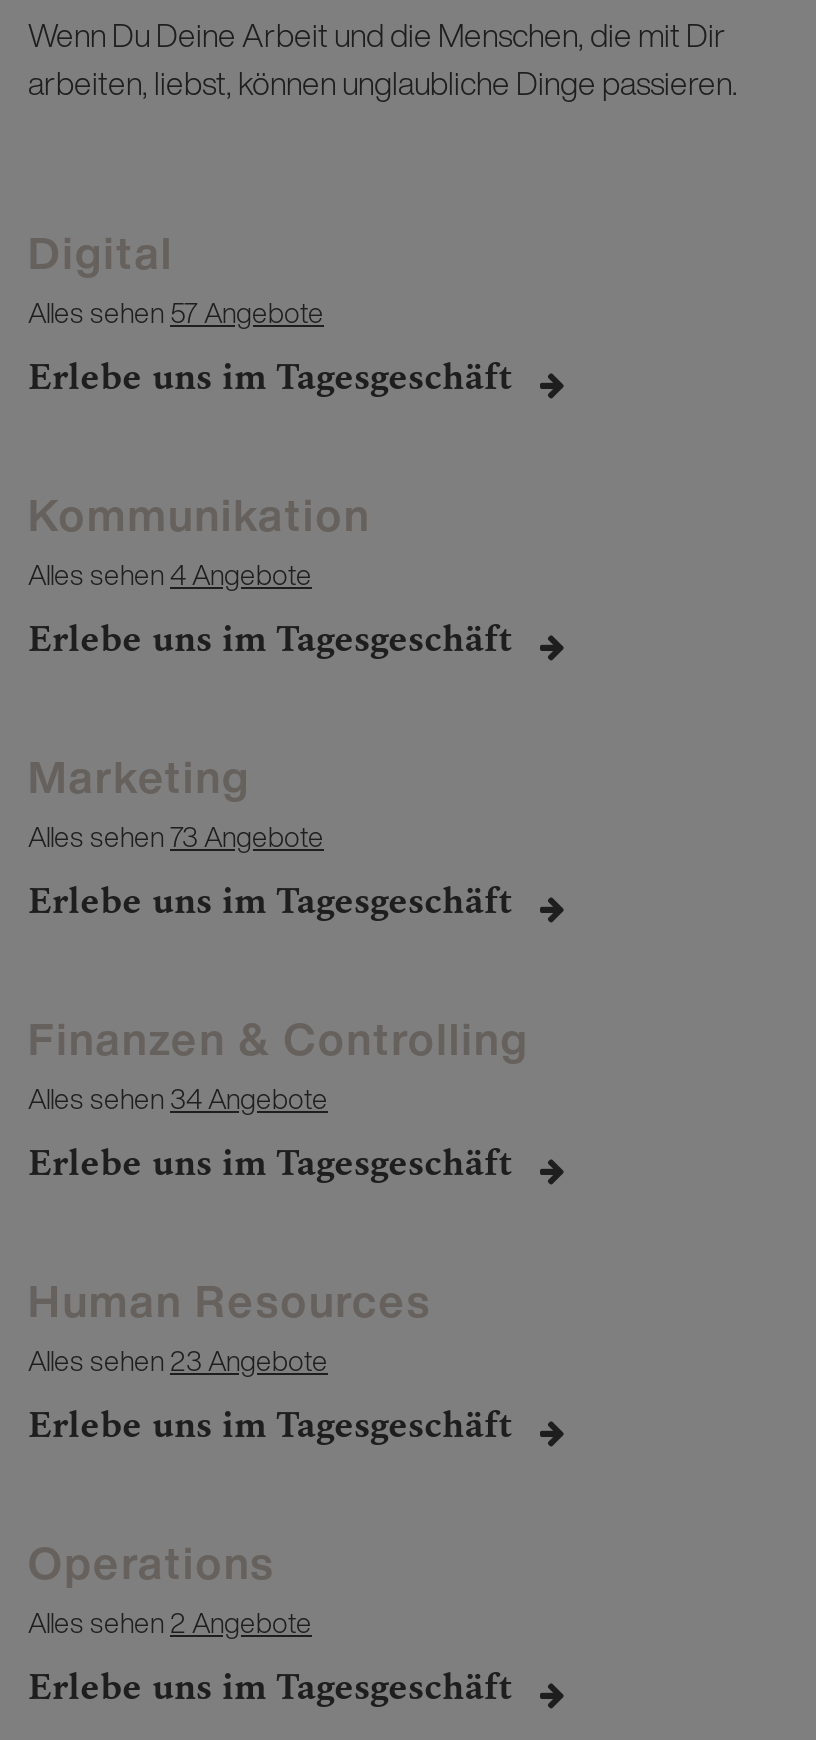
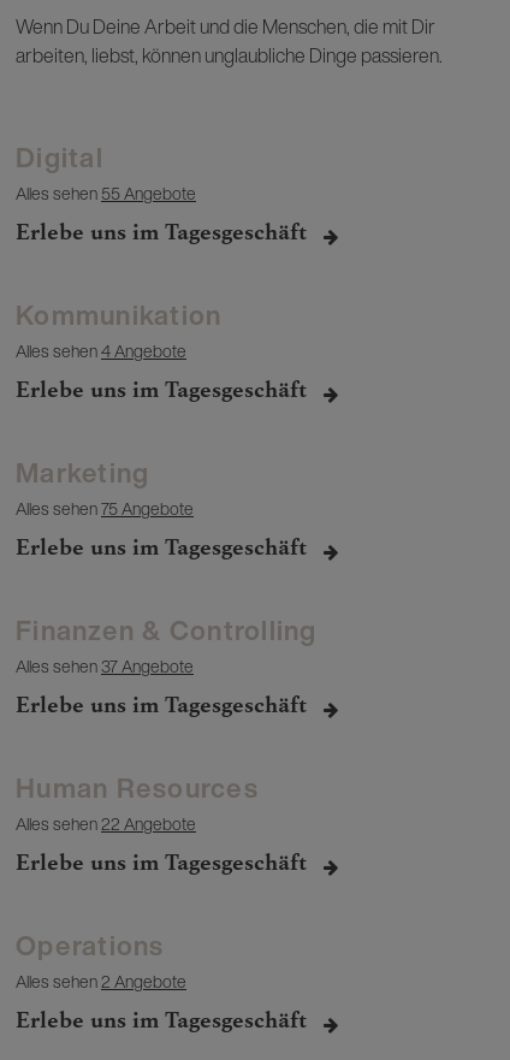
[28,291,324,333] Alles sehen 57 Angebote -> [16,180,196,206] Alles sehen 55 Angebote
[28,815,324,857] Alles sehen73 Angebote -> [16,496,194,521] Alles sehen75 Angebote
[28,1077,328,1119] Alles sehen 34 Angebote -> [16,653,194,679] Alles sehen 37 Angebote
[28,1339,328,1381] Alles sehen 23 Angebote -> [16,811,196,836] Alles sehen 22 Angebote

